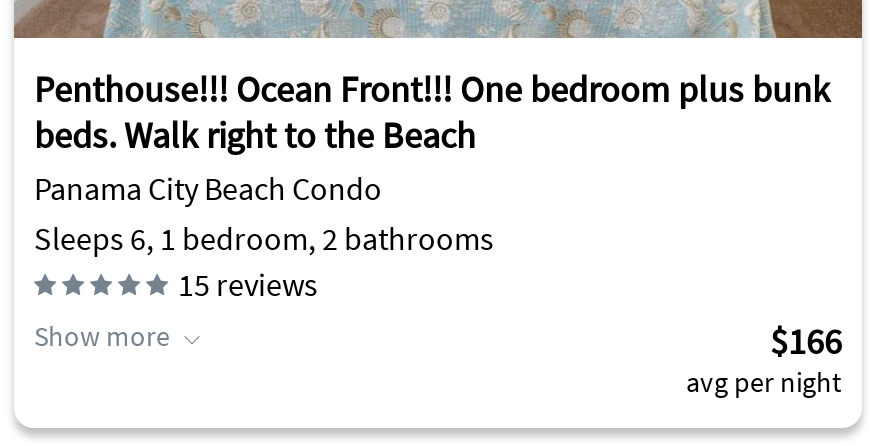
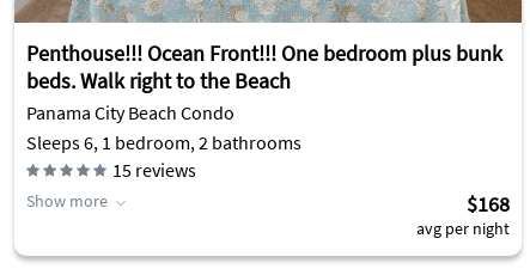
[770,318,842,364] $166 -> [467,190,510,218] $168

